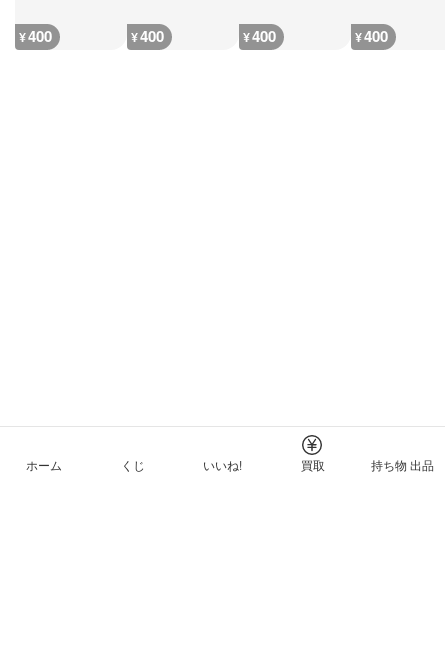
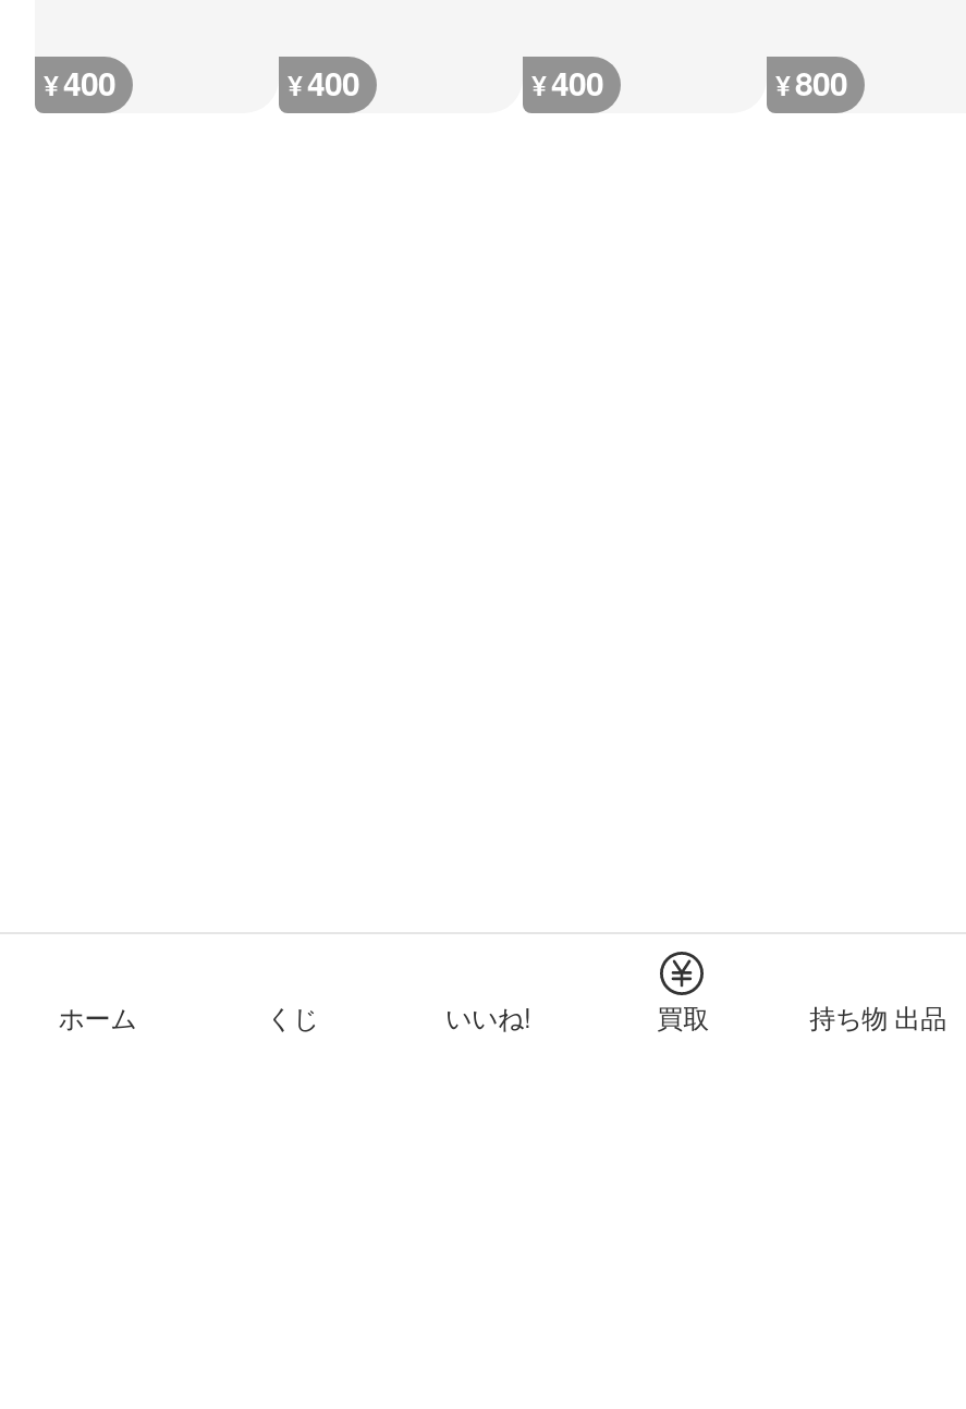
[355,25,388,47] ¥ 400 -> [775,59,847,107] ¥ 800

